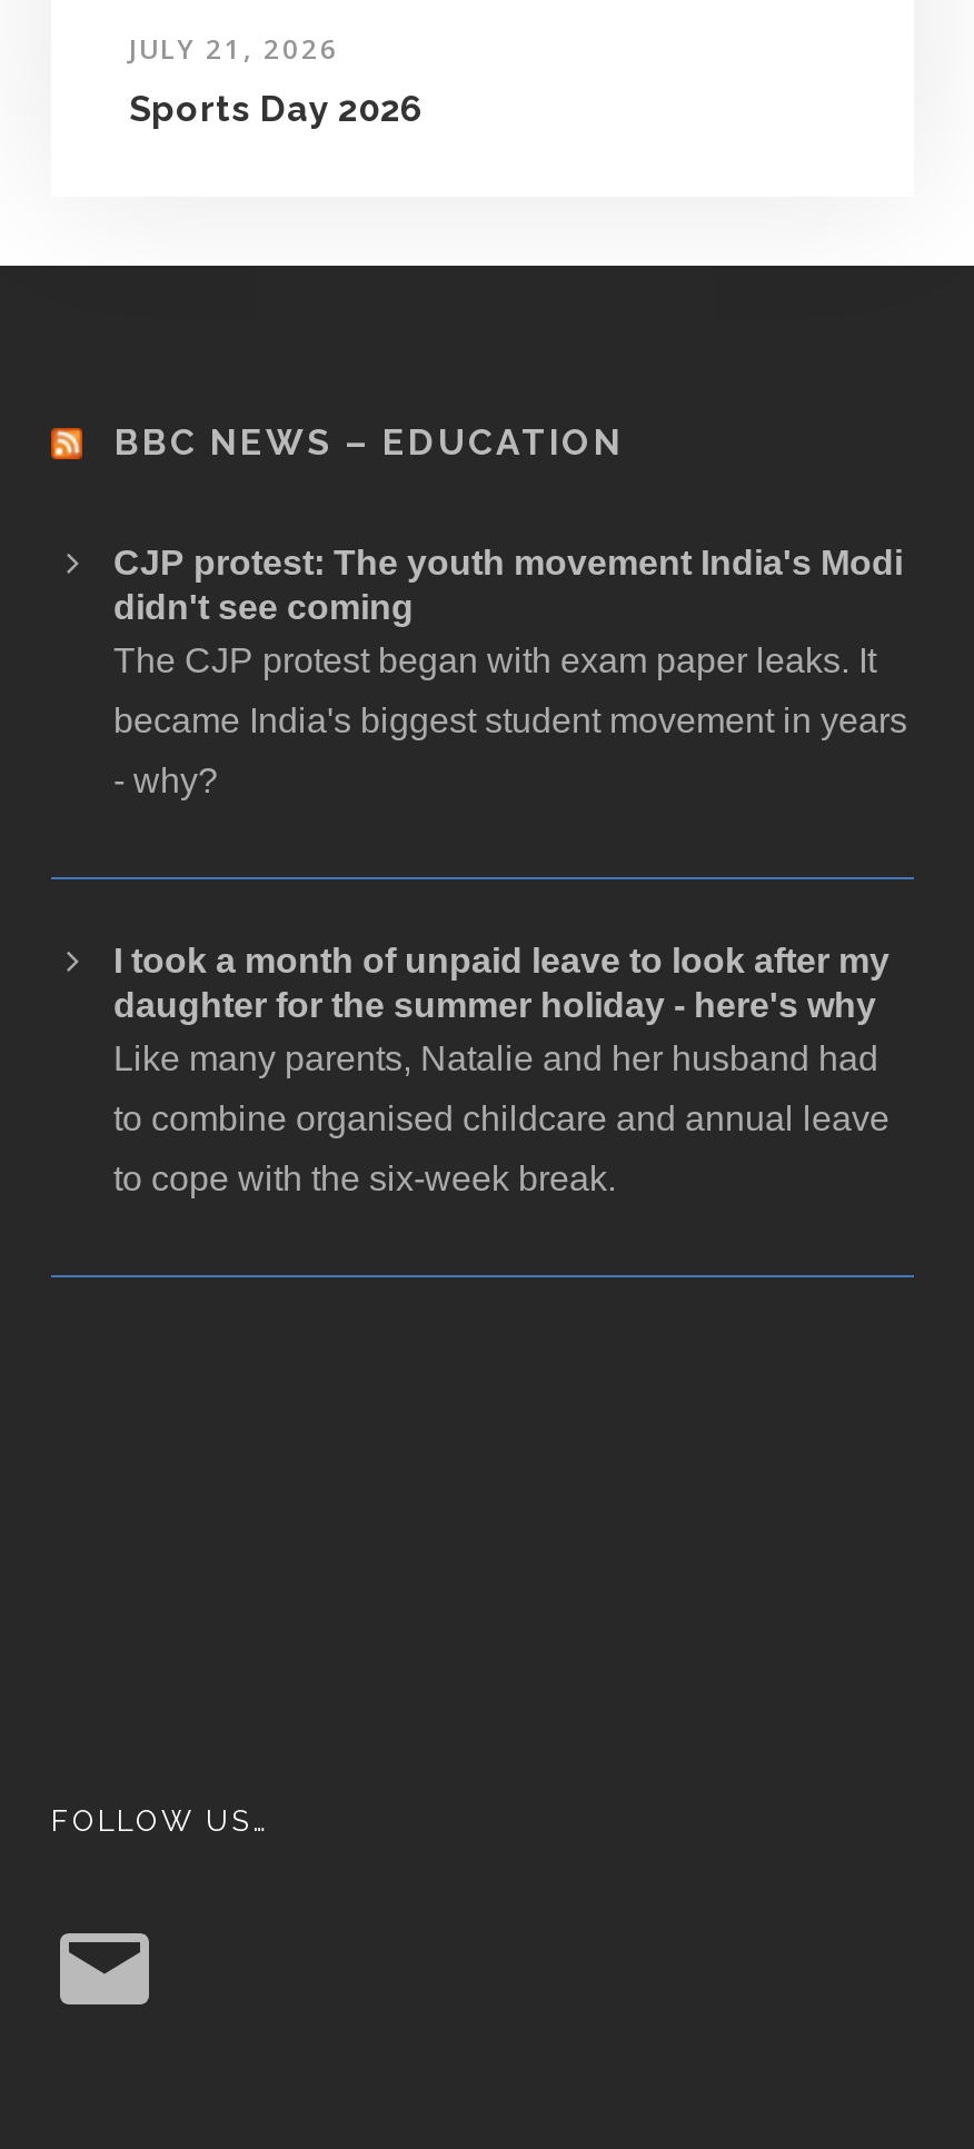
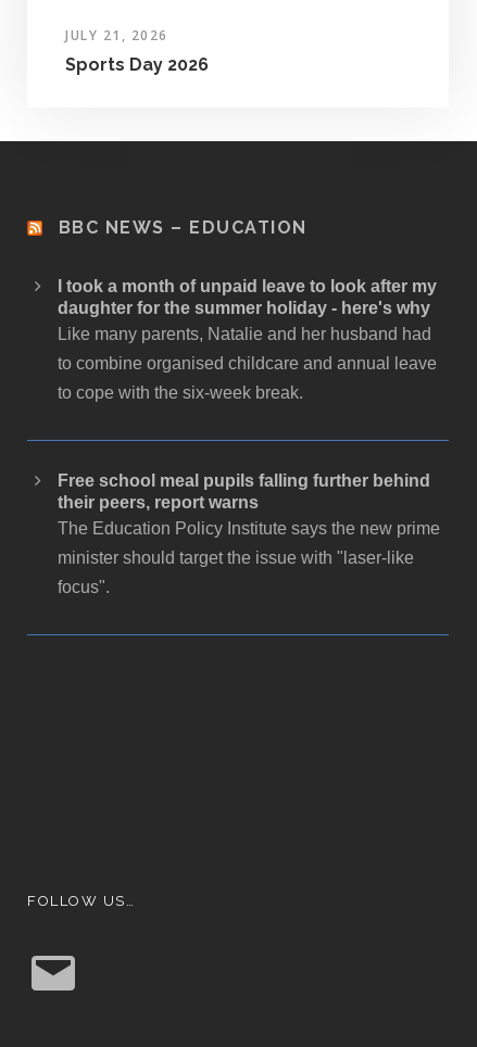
[113,545,907,800] CJP protest: The youth movement India's Modi | didn't see coming | The CJP protest began with exam paper leaks. It | became India's biggest student movement in years | - why? -> none
moved [113,943,889,1198] -> [58,277,437,402]: I took a month of unpaid leave to look after my | daughter for the summer holiday - here's why | Like many parents, Natalie and her husband had | to combine organised childcare and annual leave | to cope with the six-week break.
none -> [58,472,440,597] Free school meal pupils falling further behind | their peers, report warns | The Education Policy Institute says the new prime | minister should target the issue with "laser-like | focus".

